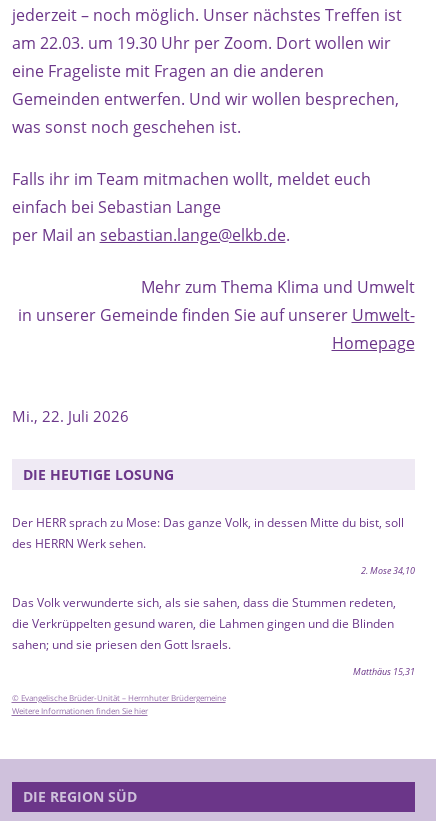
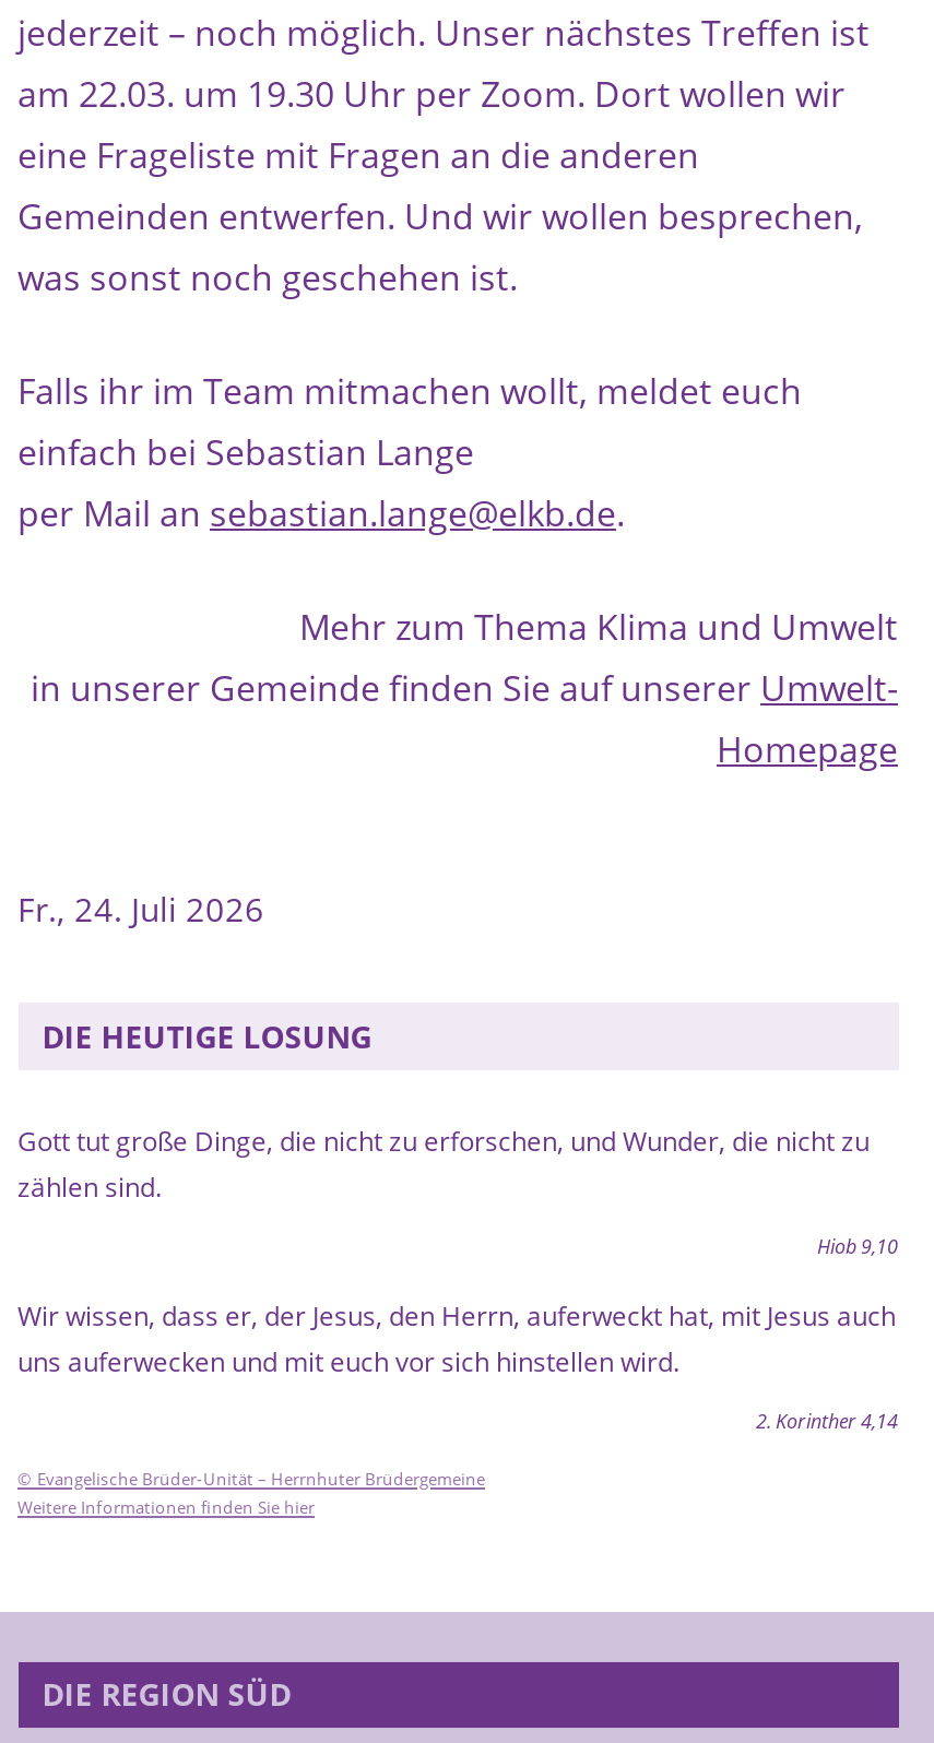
[11,406,128,426] Mi., 22. Juli 2026 -> [17,887,264,931] Fr., 24. Juli 2026
[11,514,403,552] Der HERR sprach zu Mose: Das ganze Volk, in dessen Mitte du bist, soll | des HERRN Werk sehen. -> [17,1123,870,1206] Gott tut große Dinge, die nicht zu erforschen, und Wunder, die nicht zu | zählen sind.
[360,564,414,577] 2. Mose 34,10 -> [817,1232,898,1260] Hiob 9,10
[11,593,395,652] Das Volk verwunderte sich, als sie sahen, dass die Stummen redeten, | die Verkrüppelten gesund waren, die Lahmen gingen und die Blinden | sahen; und sie priesen den Gott Israels. -> [17,1296,896,1379] Wir wissen, dass er, der Jesus, den Herrn, auferweckt hat, mit Jesus auch | uns auferwecken und mit euch vor sich hinstellen wird.
[352,664,414,677] Matthäus 15,31 -> [756,1406,898,1434] 2. Korinther 4,14

